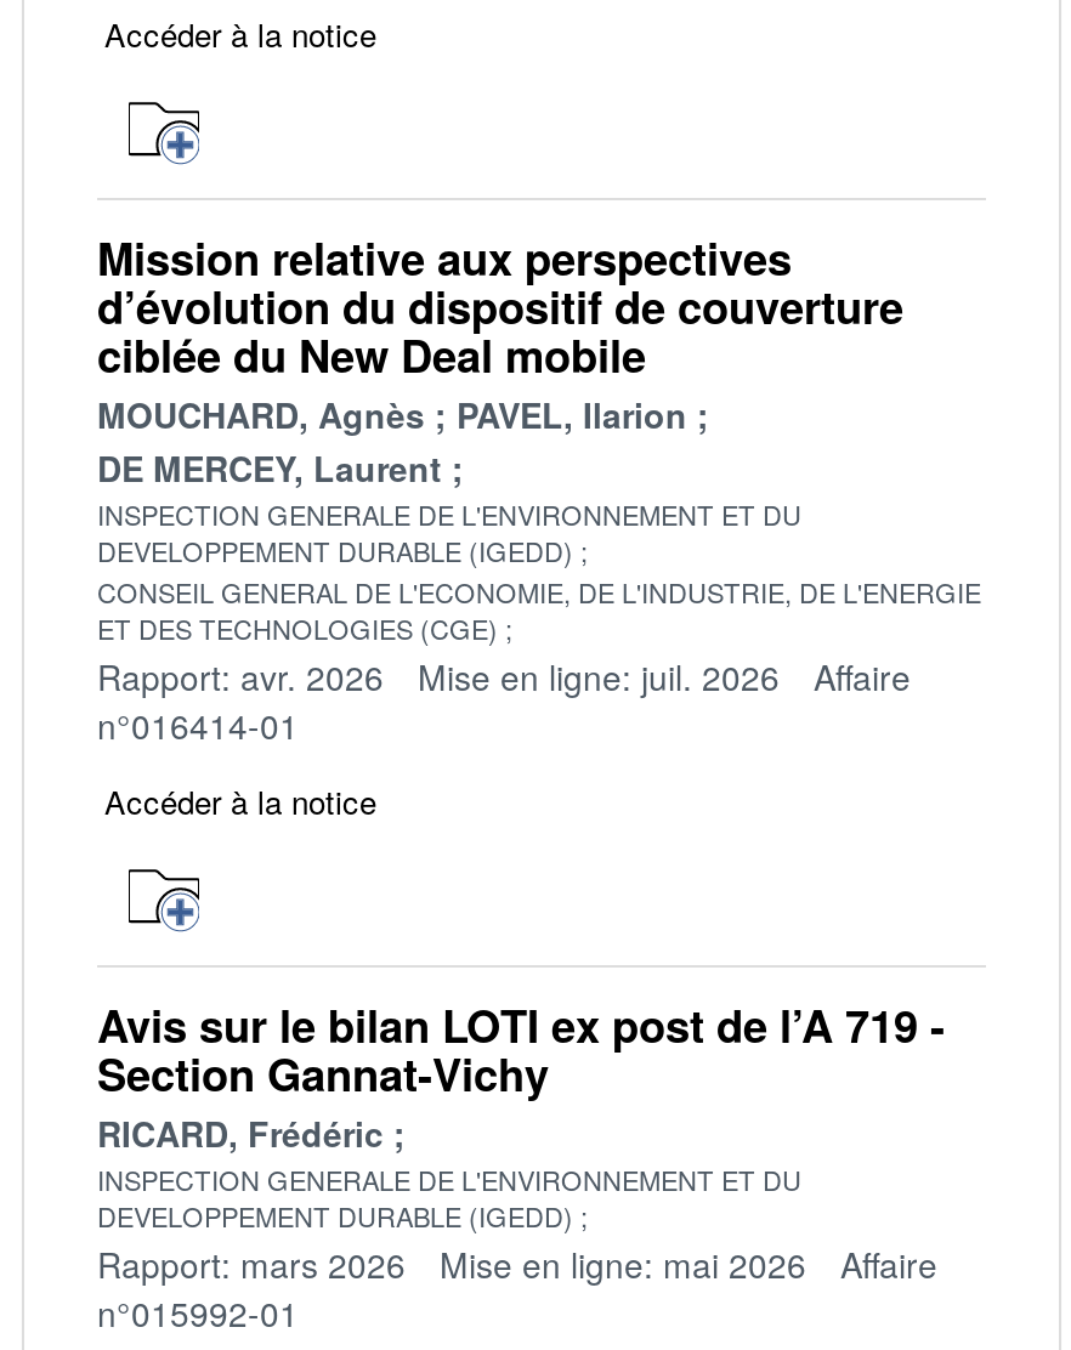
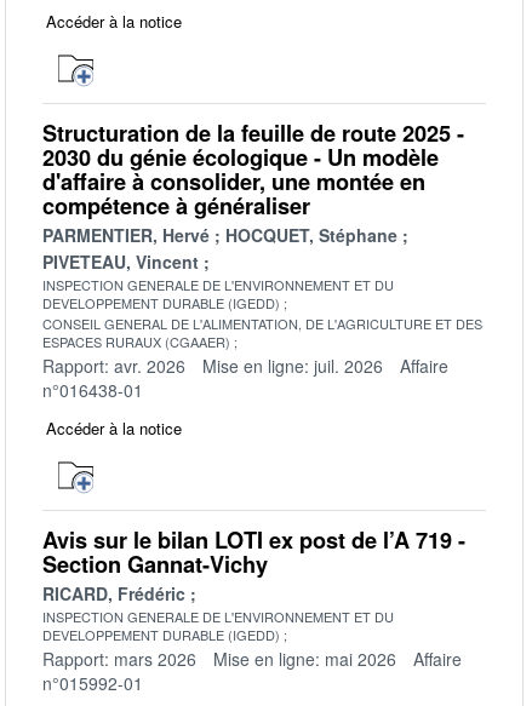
[97,228,903,493] Mission relative aux perspectives | d’évolution du dispositif de couverture | ciblée du New Deal mobile | MOUCHARD, Agnès | PAVEL, Ilarion | DE MERCEY, Laurent -> [42,118,464,274] Structuration de la feuille de route 2025 - | 2030 du génie écologique - Un modèle | d'affaire à consolider, une montée en | compétence à généraliser | PARMENTIER, Hervé | HOCQUET, Stéphane | PIVETEAU, Vincent
[97,573,981,648] CONSEIL GENERAL DE L'ECONOMIE, DE L'INDUSTRIE, DE L'ENERGIE | ET DES TECHNOLOGIES (CGE) -> [42,314,482,352] CONSEIL GENERAL DE L'ALIMENTATION, DE L'AGRICULTURE ET DES | ESPACES RURAUX (CGAAER)
[97,701,299,750] n°016414-01 -> [42,378,143,403] n°016438-01

